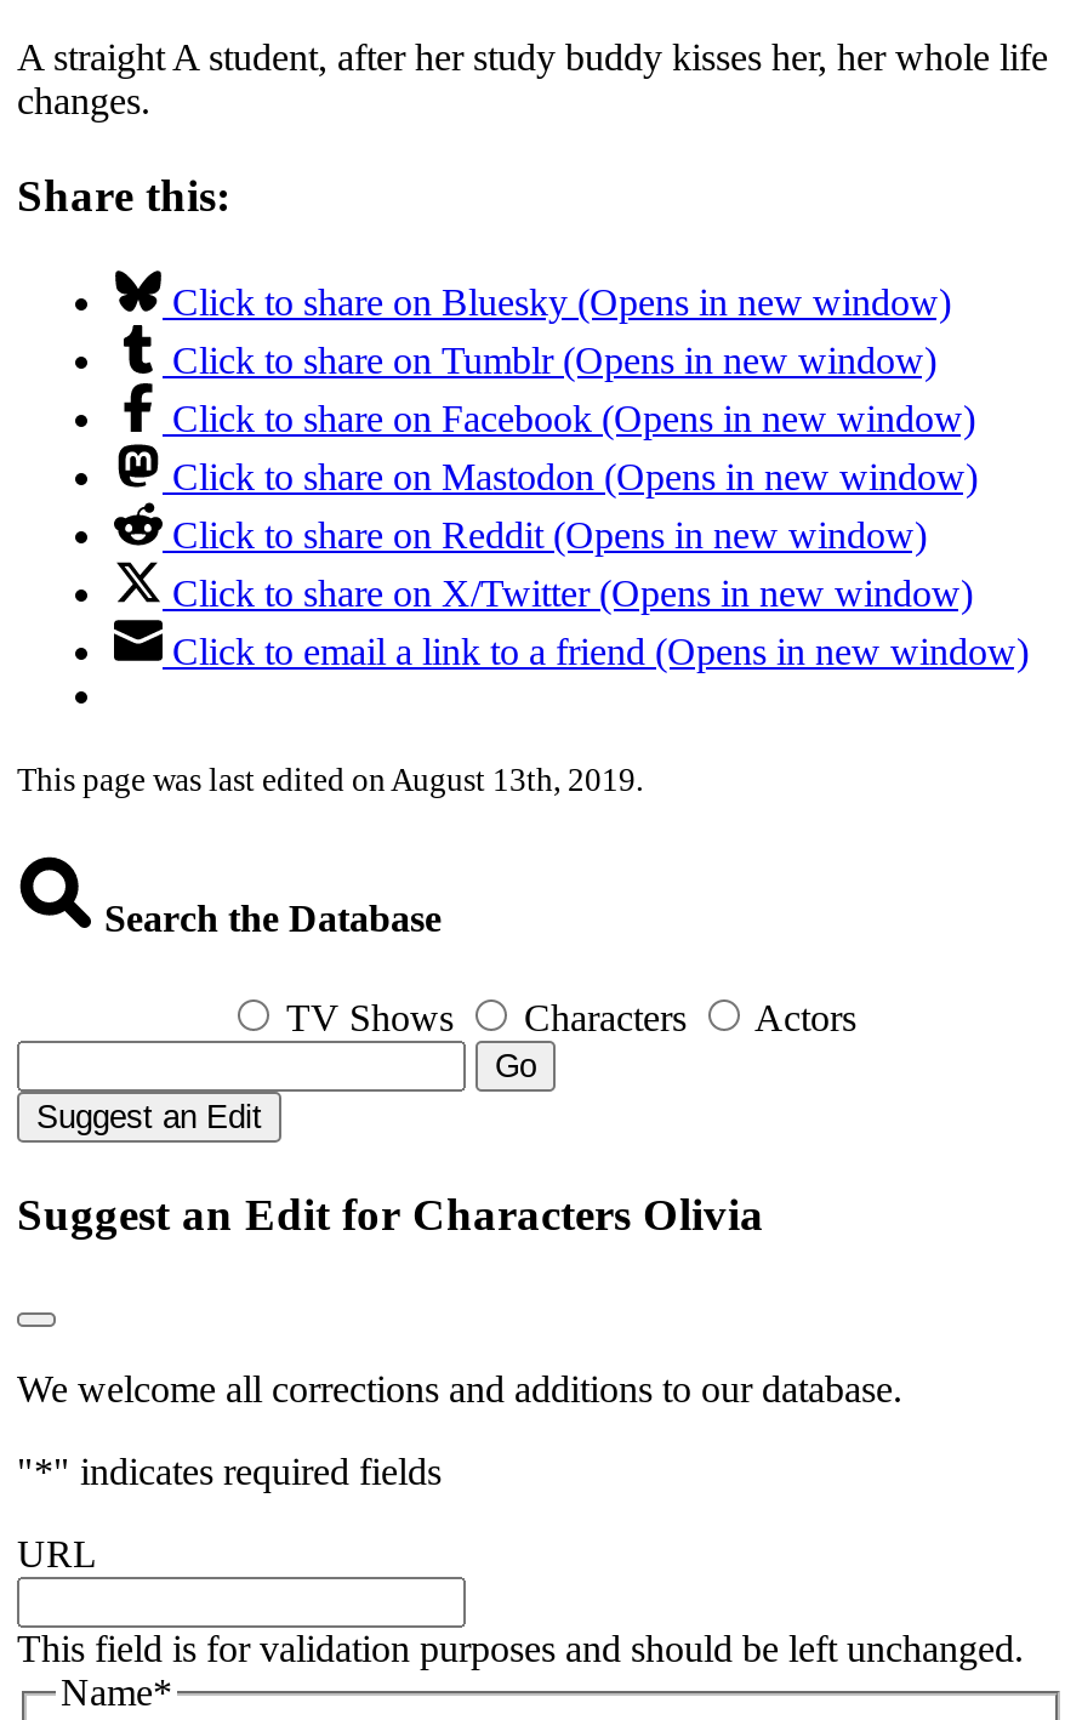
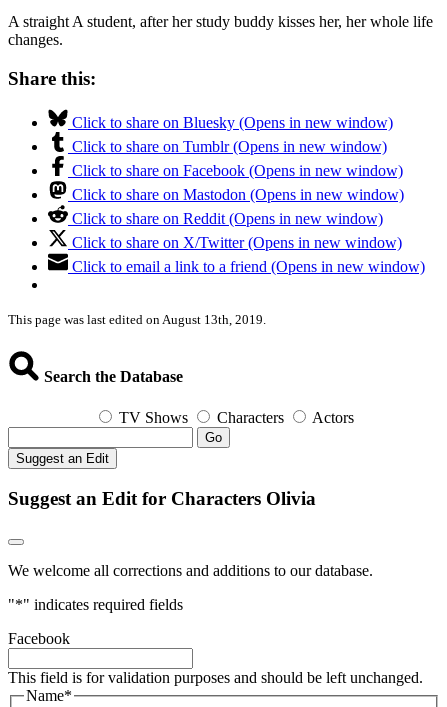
[17,1534,97,1575] URL -> [8,630,70,647] Facebook

